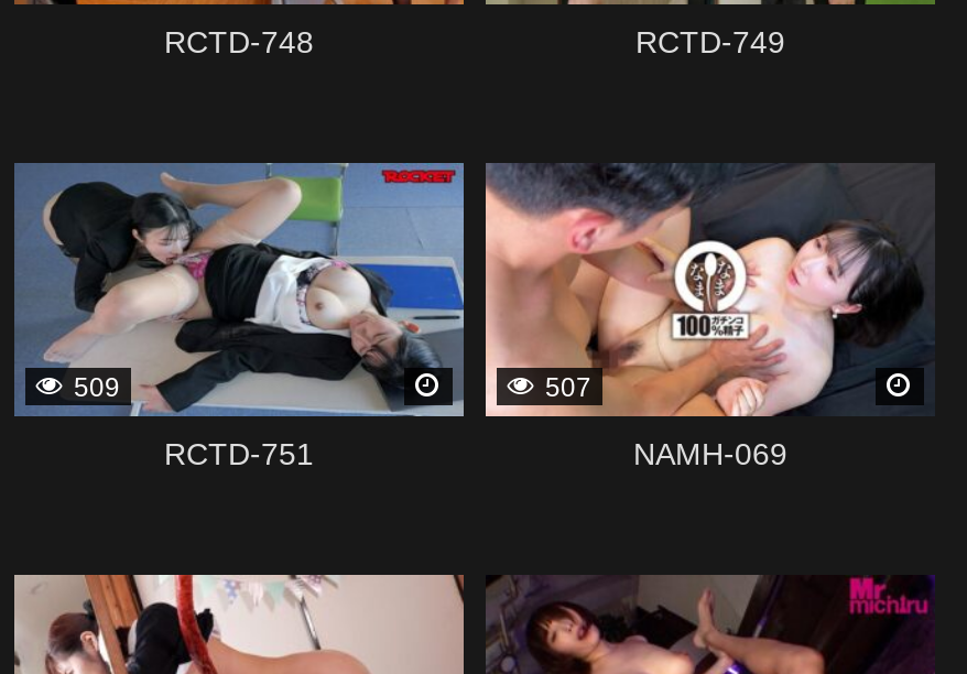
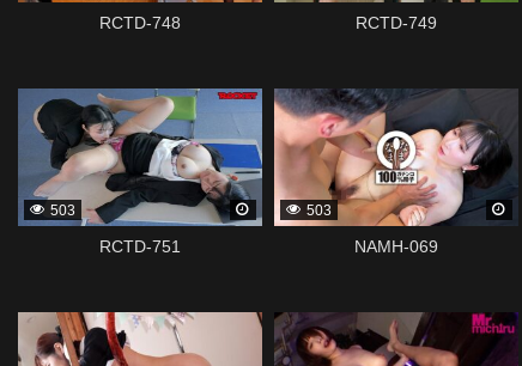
[67,371,120,402] 509 -> [47,202,75,218] 503
[539,371,591,402] 507 -> [303,202,332,218] 503

